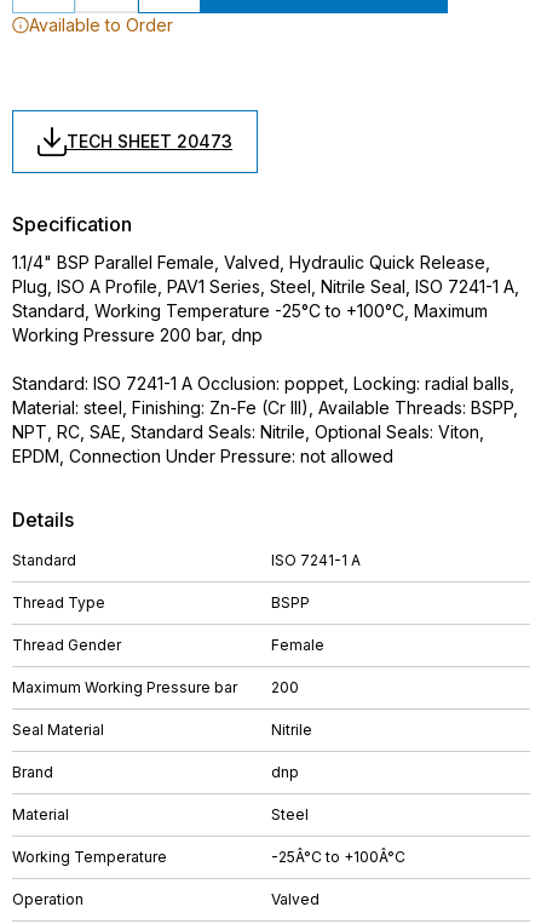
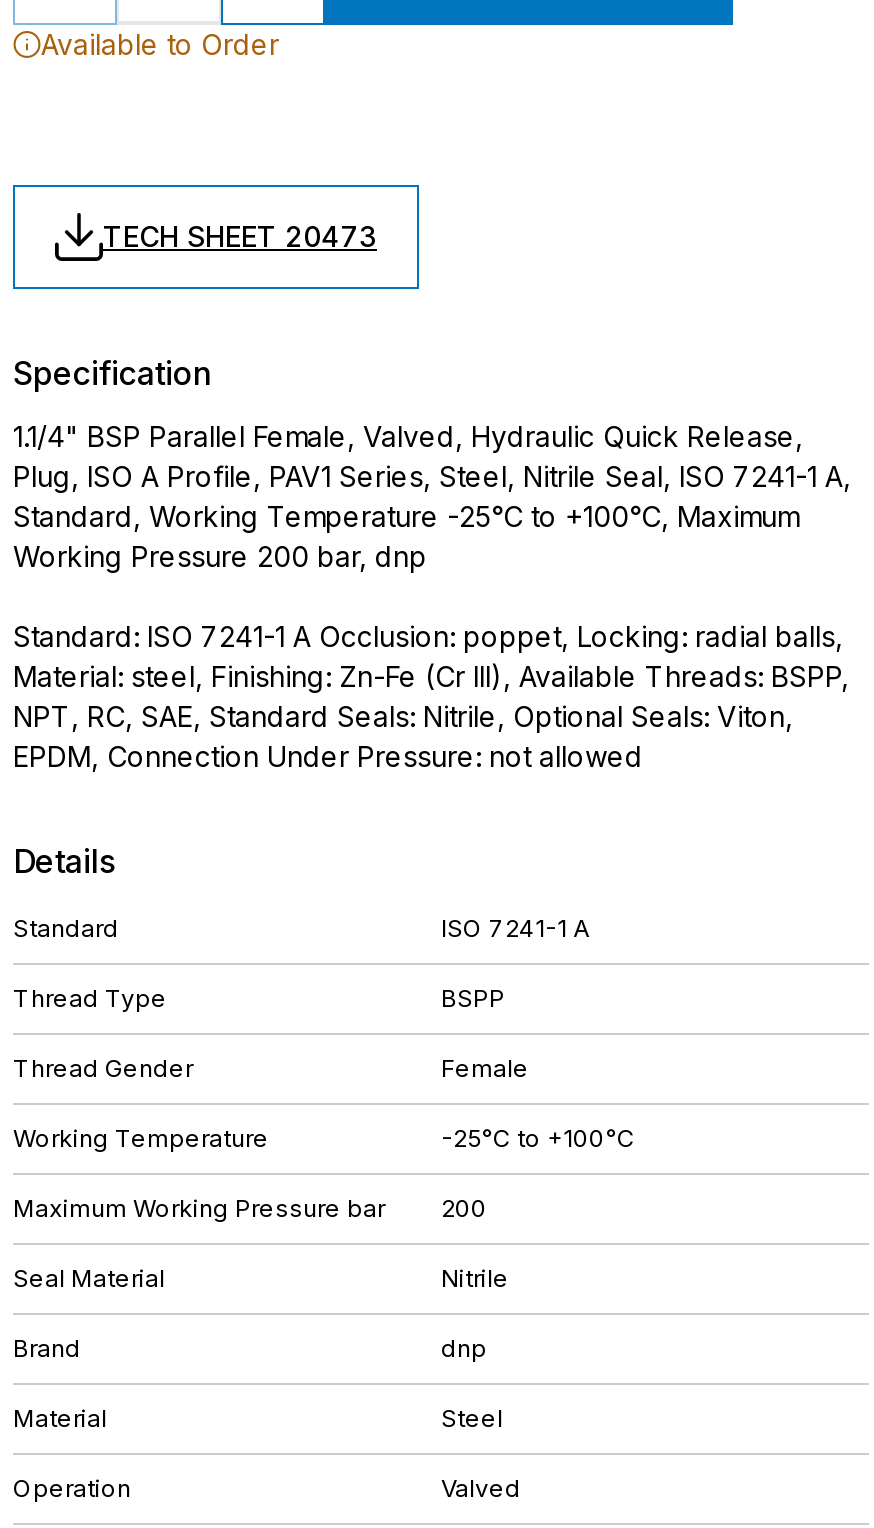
none -> [441,1123,635,1153] -25°C to +100°C
moved [12,678,312,823] -> [13,1193,509,1433]: Maximum Working Pressure bar | 200 | Seal Material | Nitrile | Brand | dnp | Material | Steel
moved [12,848,167,866] -> [13,1123,269,1153]: Working Temperature
[271,848,405,866] -25Â°C to +100Â°C -> none

